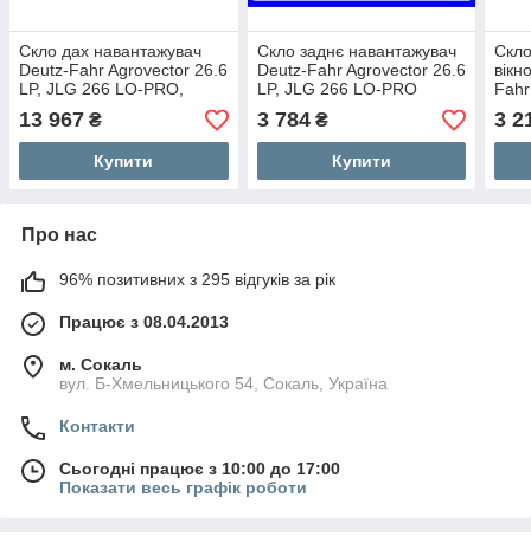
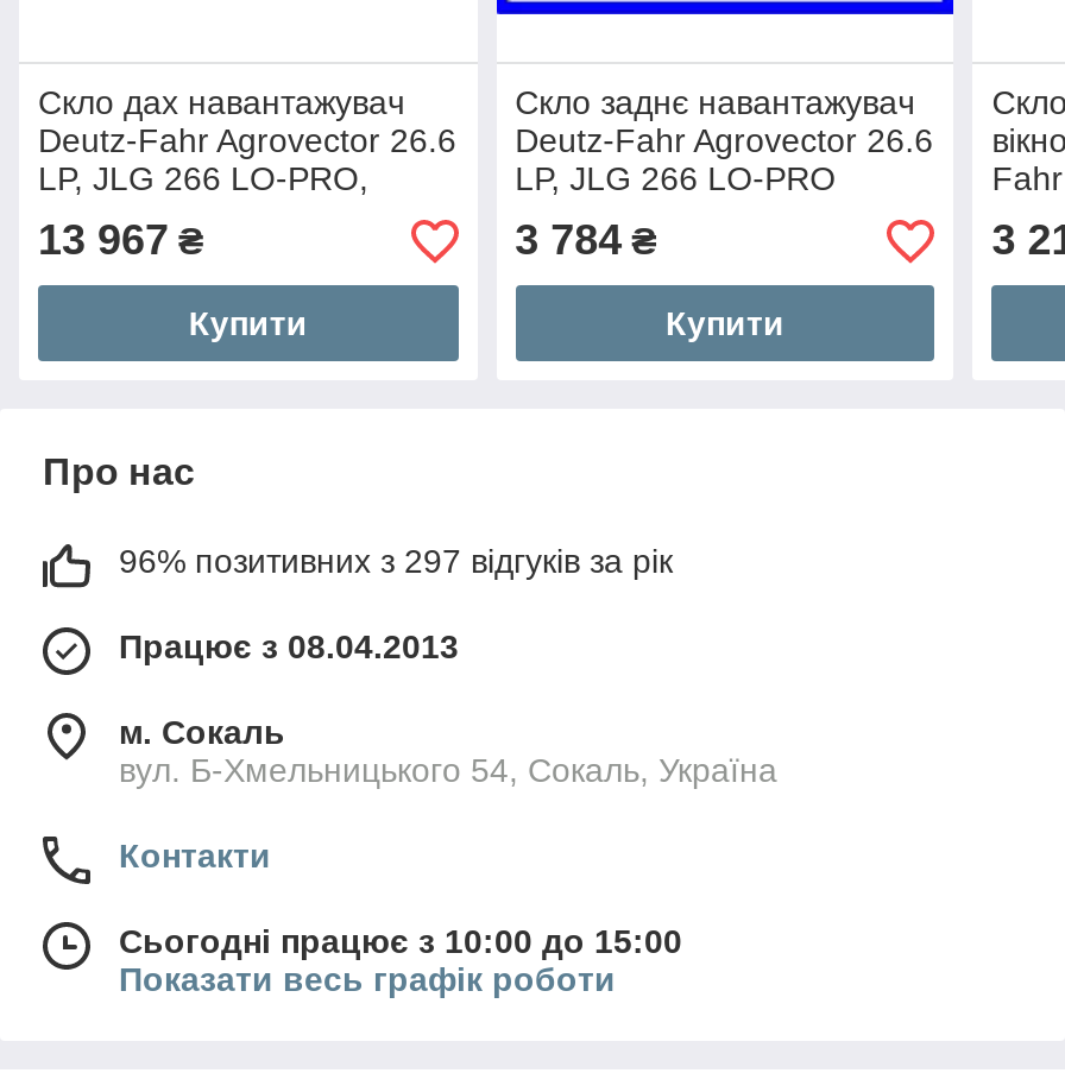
[59,270,335,289] 96% позитивних з 295 відгуків за рік -> [119,542,673,580] 96% позитивних з 297 відгуків за рік
[59,459,340,478] Сьогодні працює з 10:00 до 17:00 -> [119,922,682,960] Сьогодні працює з 10:00 до 15:00

